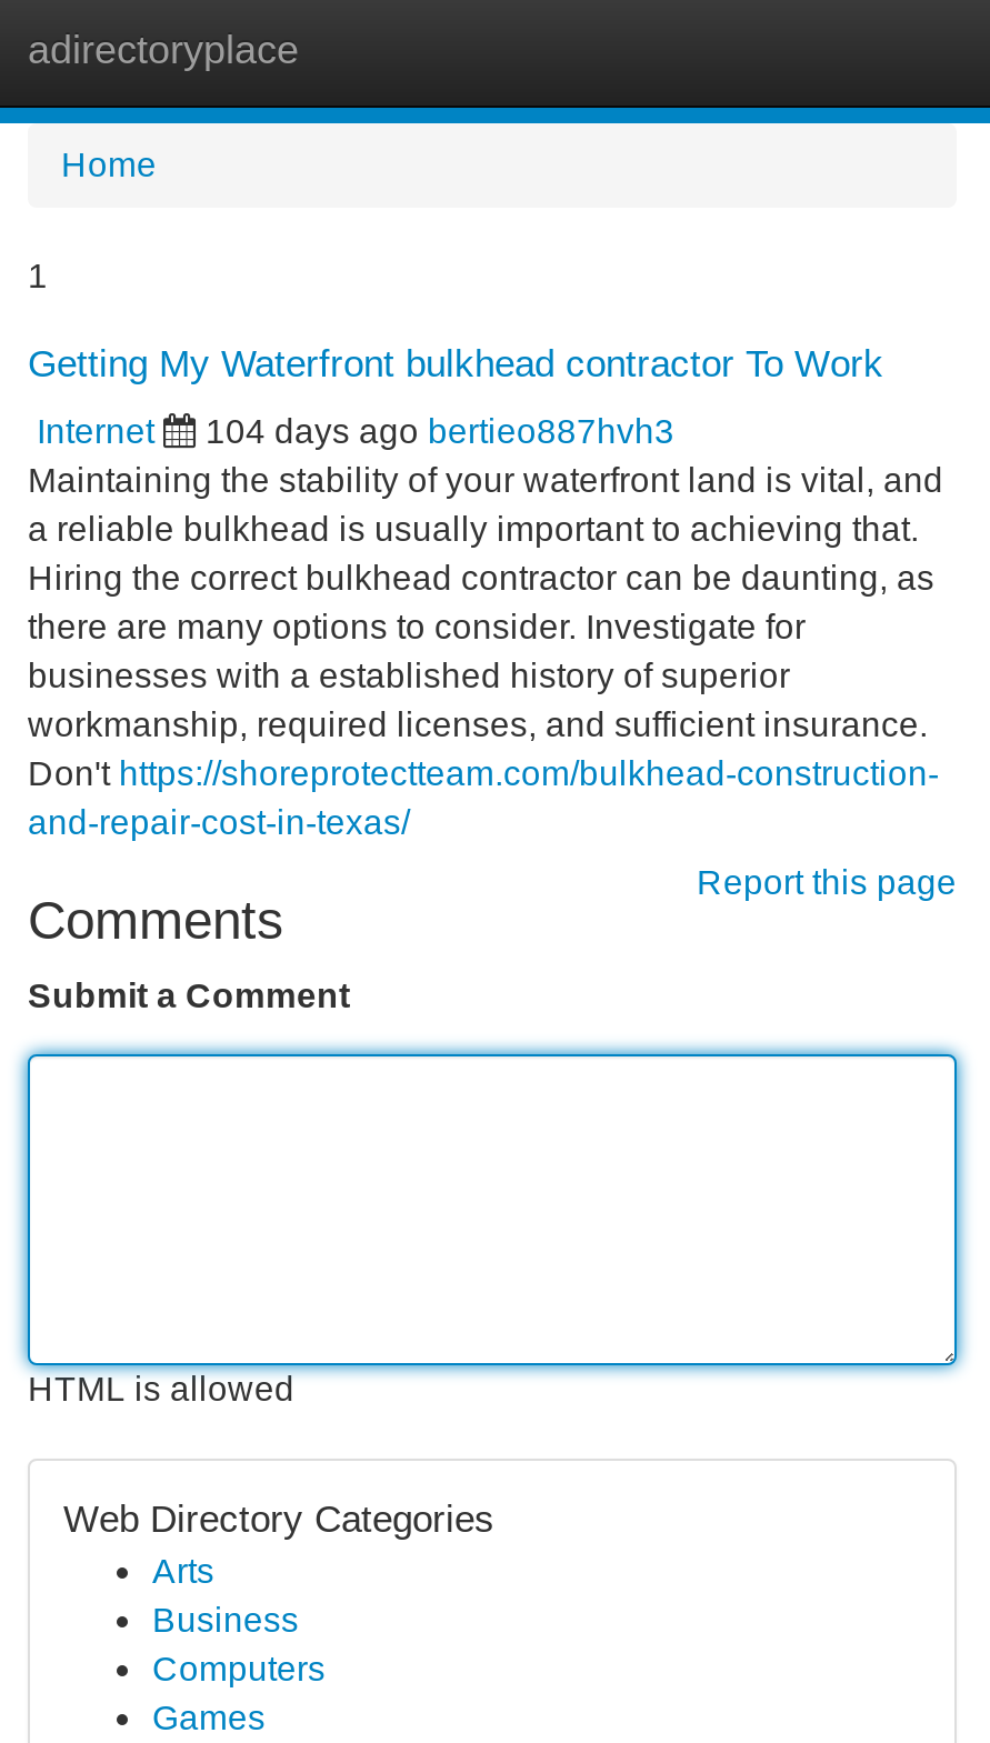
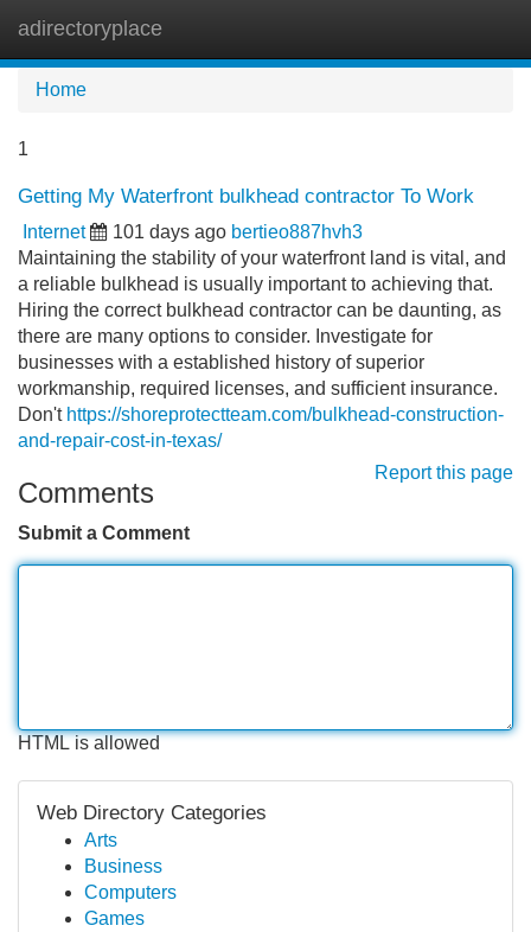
[206,412,674,450] 104 days ago bertieo887hvh3 -> [113,222,363,242] 101 days ago bertieo887hvh3

